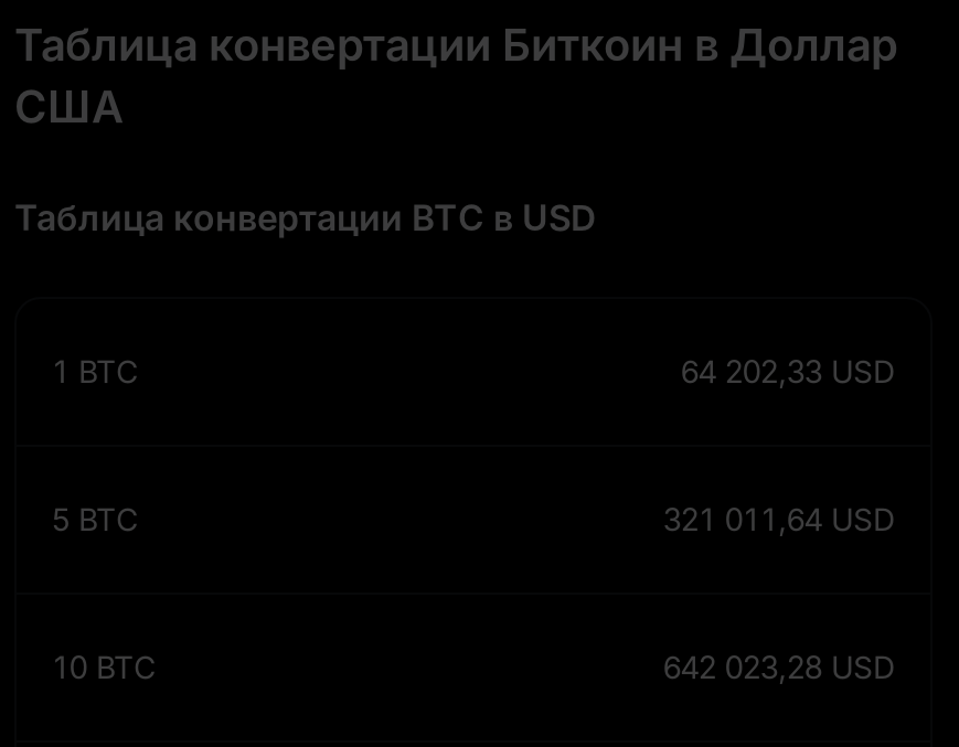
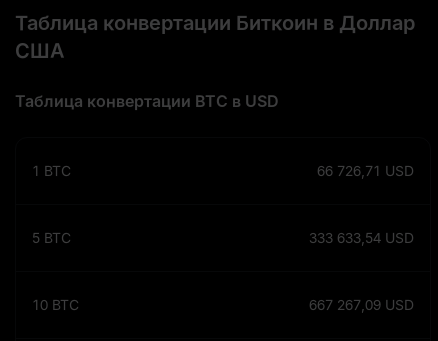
[681,352,895,389] 64 202,33 USD -> [317,162,414,179] 66 726,71 USD
[663,500,895,537] 321 011,64 USD -> [309,229,414,246] 333 633,54 USD
[663,648,895,685] 642 023,28 USD -> [309,296,414,313] 667 267,09 USD

